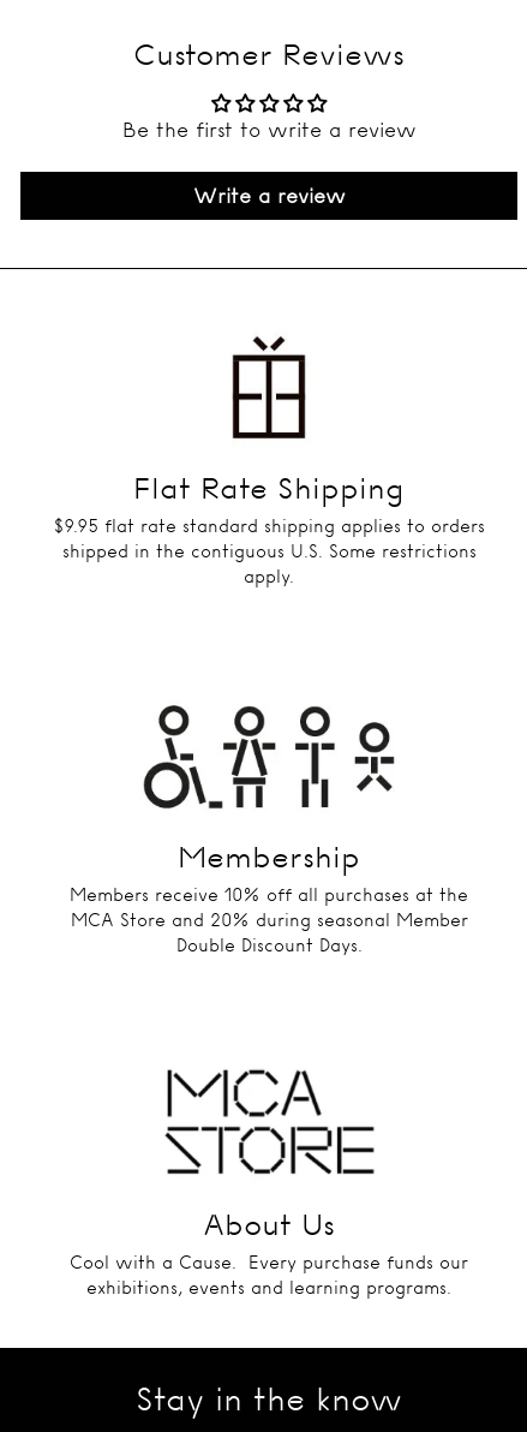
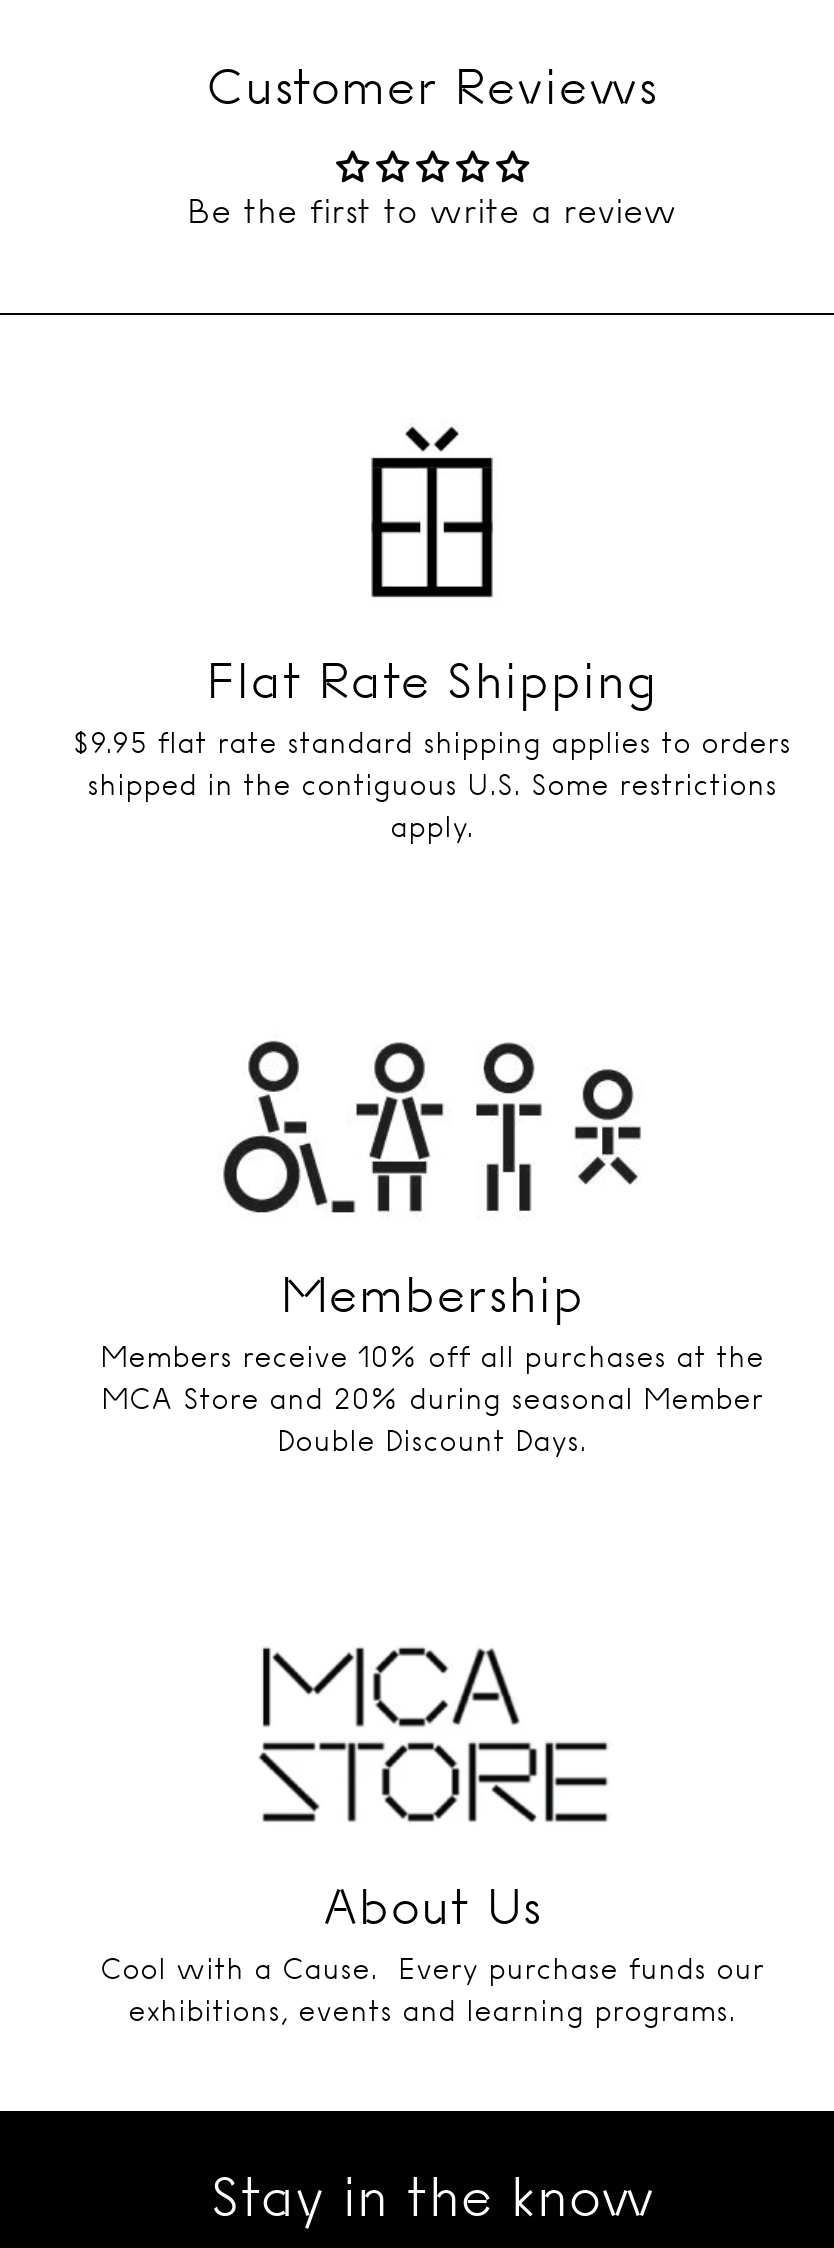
[193,183,345,208] Write a review -> none

